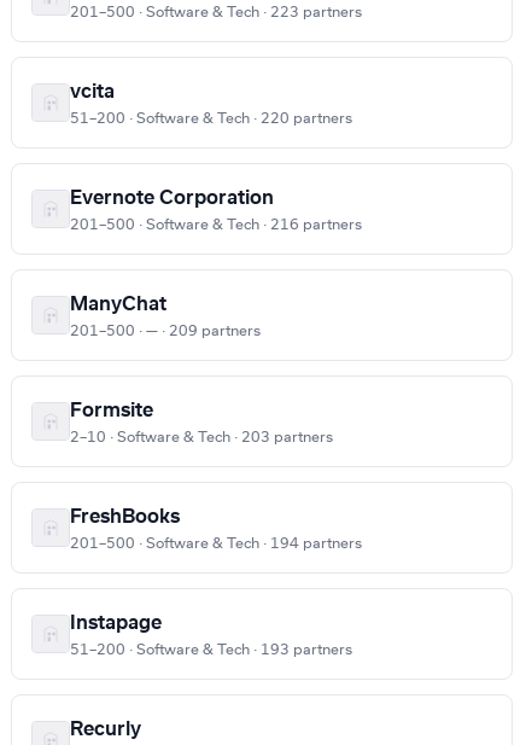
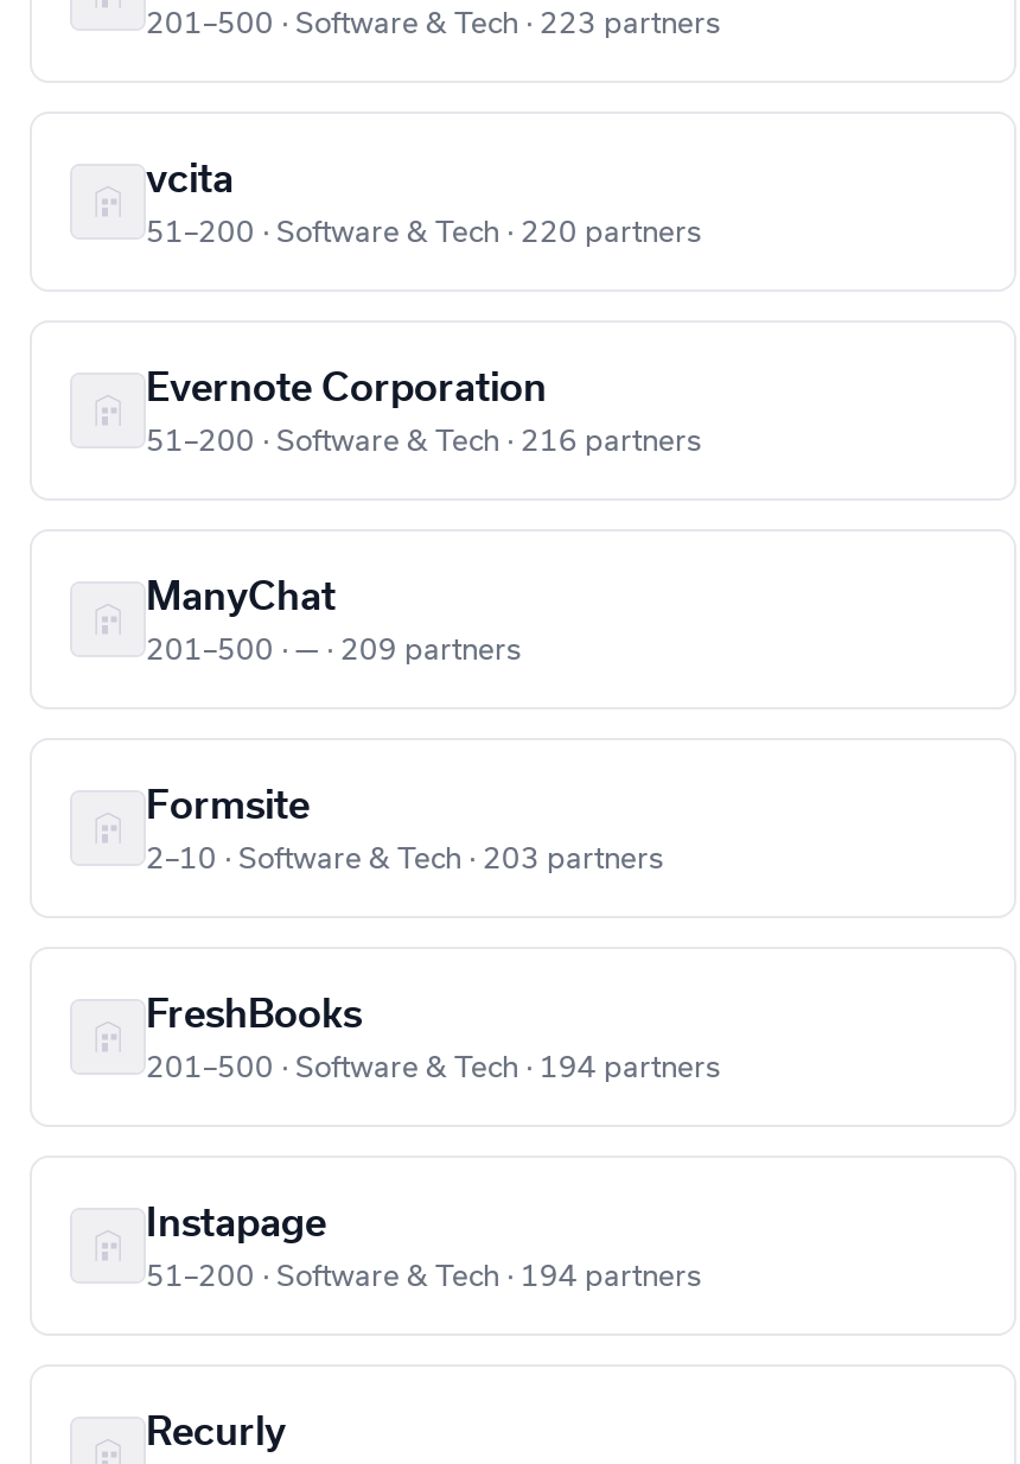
[70,218,362,232] 201–500 · Software & Tech · 216 partners -> [146,428,701,456] 51–200 · Software & Tech · 216 partners
[70,643,352,657] 51–200 · Software & Tech · 193 partners -> [146,1263,701,1291] 51–200 · Software & Tech · 194 partners

